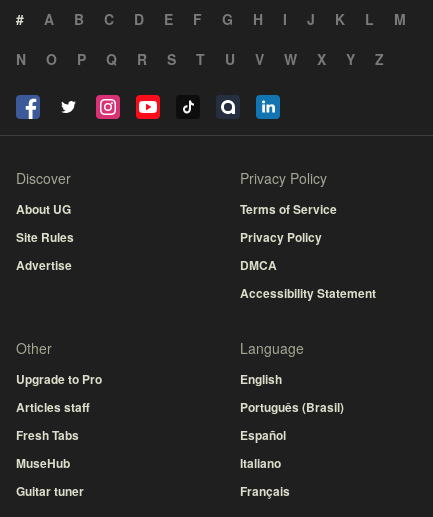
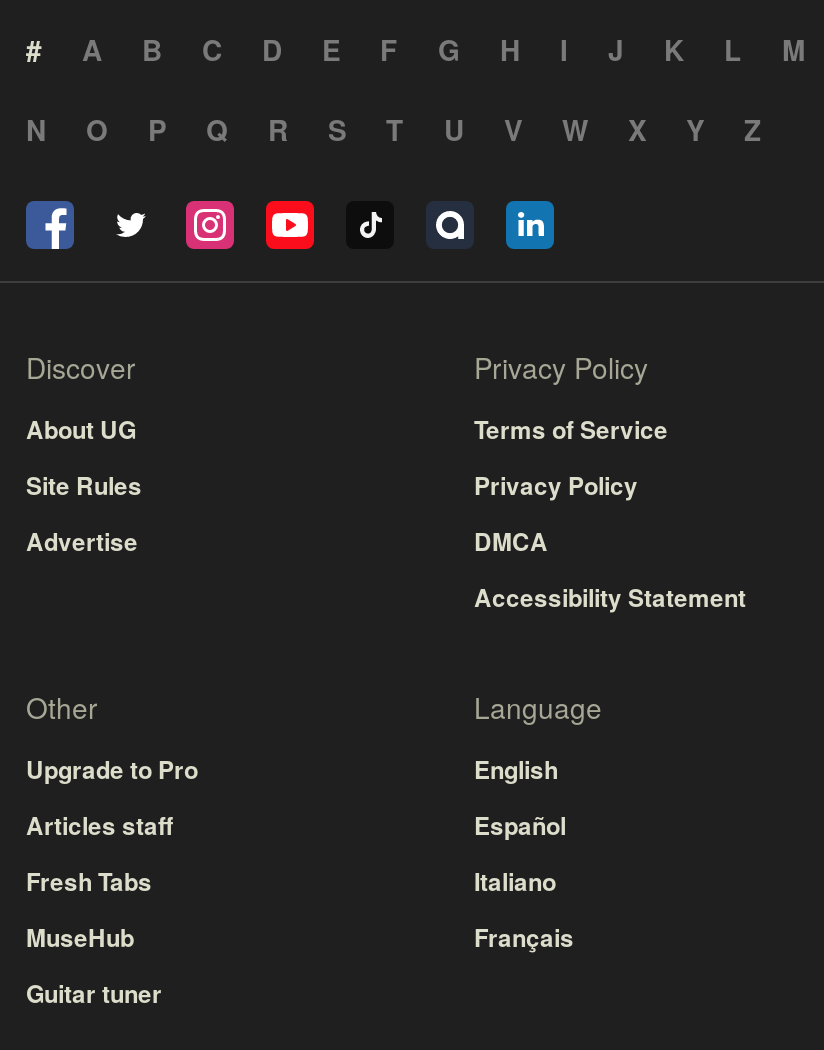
[240,398,344,416] Português (Brasil) -> none
moved [240,426,290,500] -> [474,807,574,955]: Español | Italiano | Français

